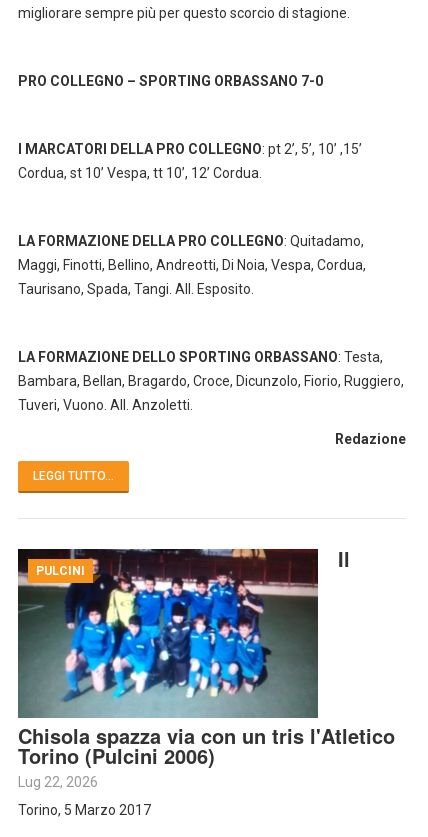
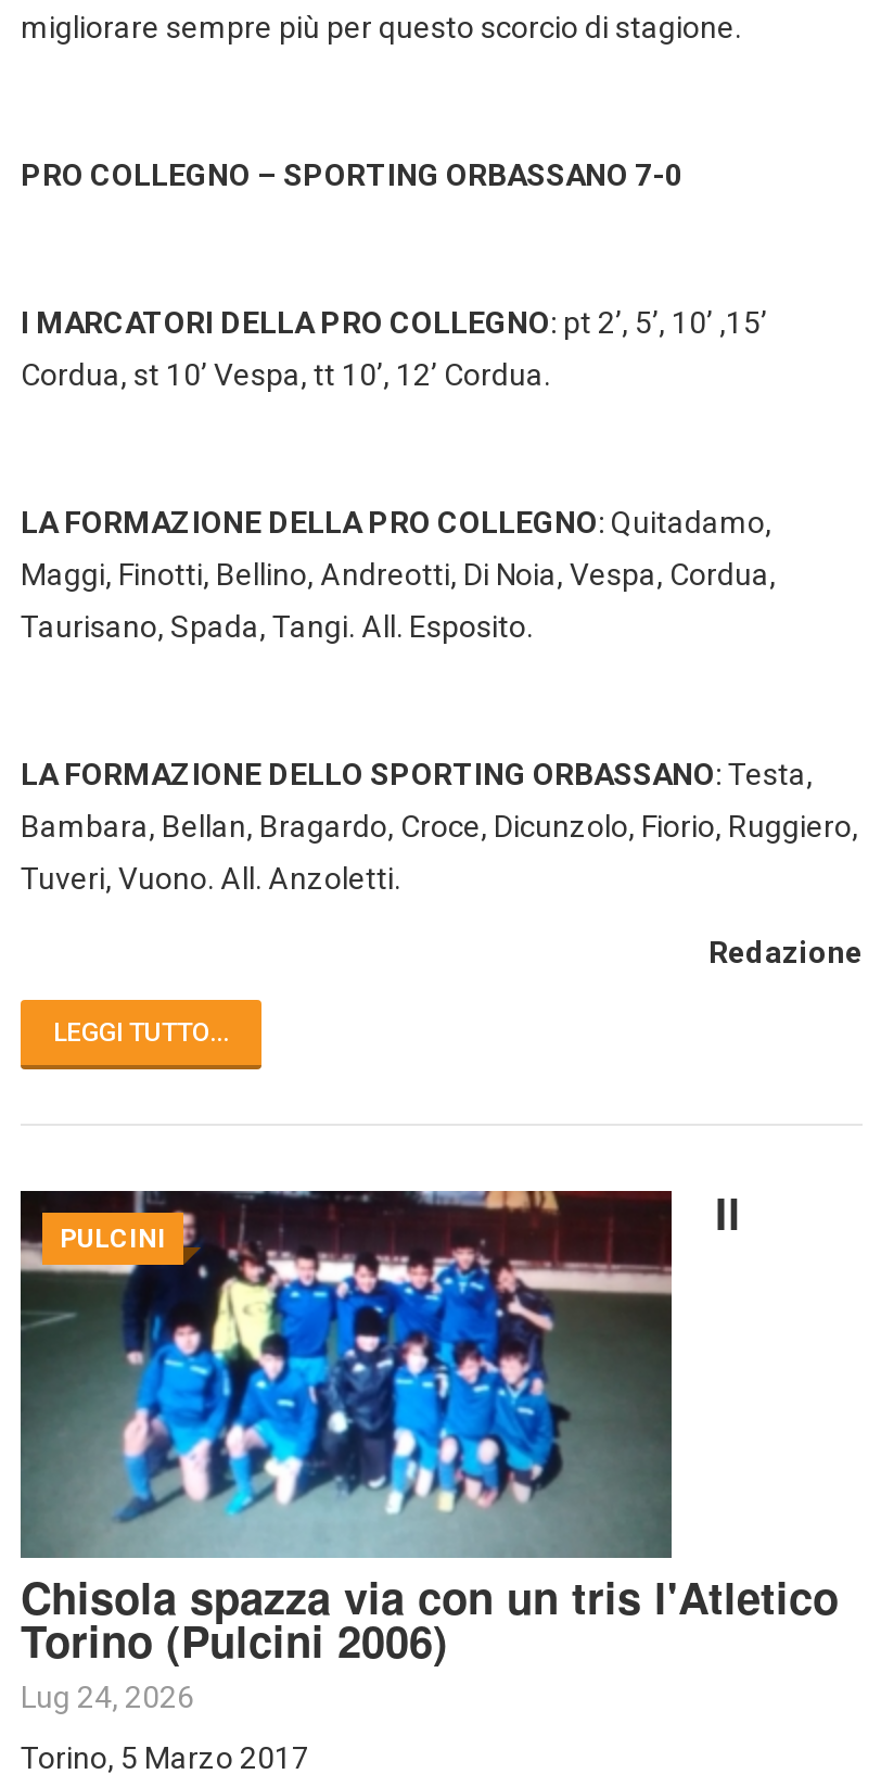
[18,774,98,790] Lug 22, 2026 -> [21,1680,194,1714] Lug 24, 2026

